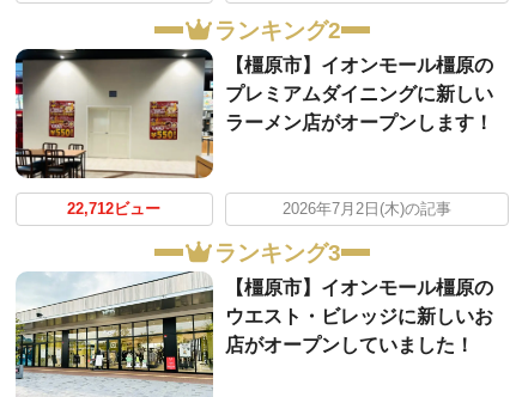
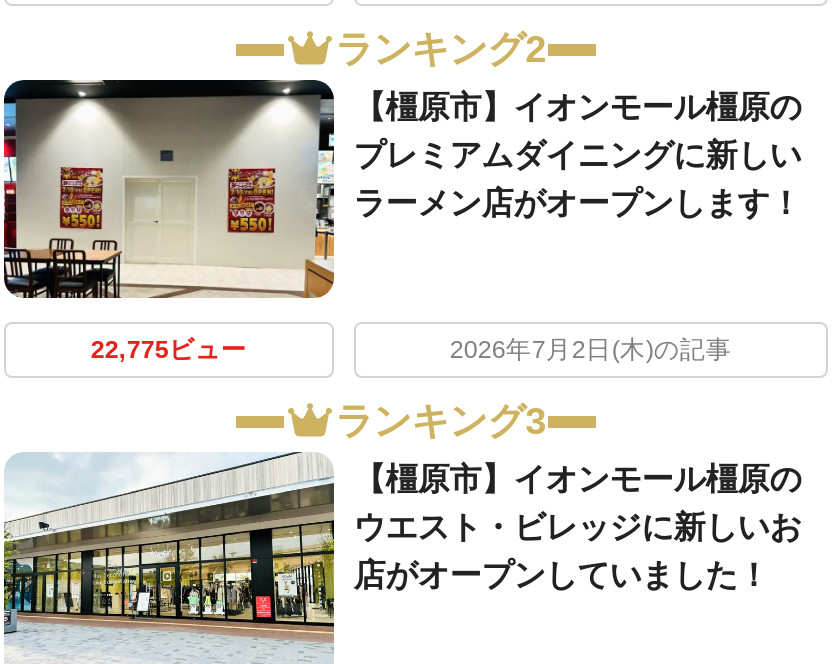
[67,201,161,218] 22,712ビュー -> [91,336,247,364] 22,775ビュー

